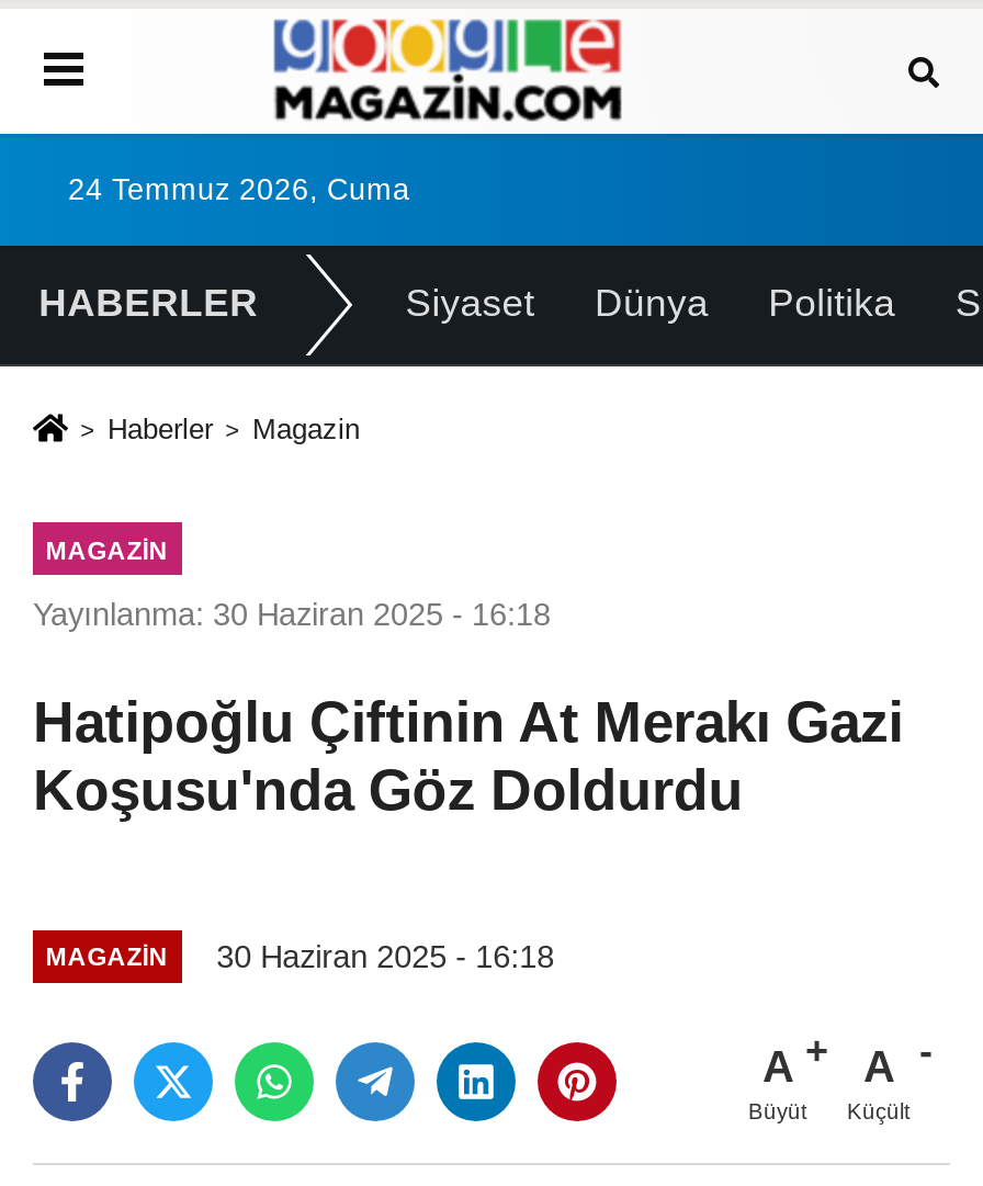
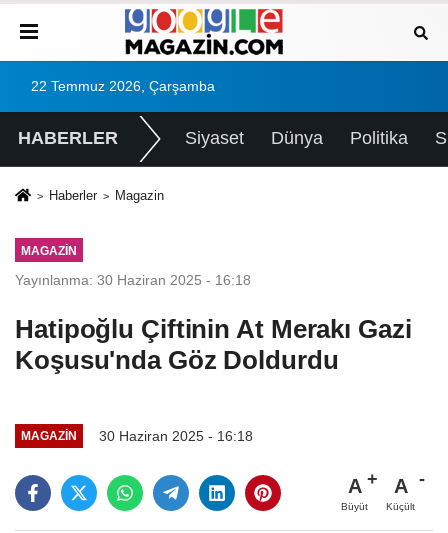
[68,173,410,206] 24 Temmuz 2026, Cuma -> [31,79,215,94] 22 Temmuz 2026, Çarşamba

